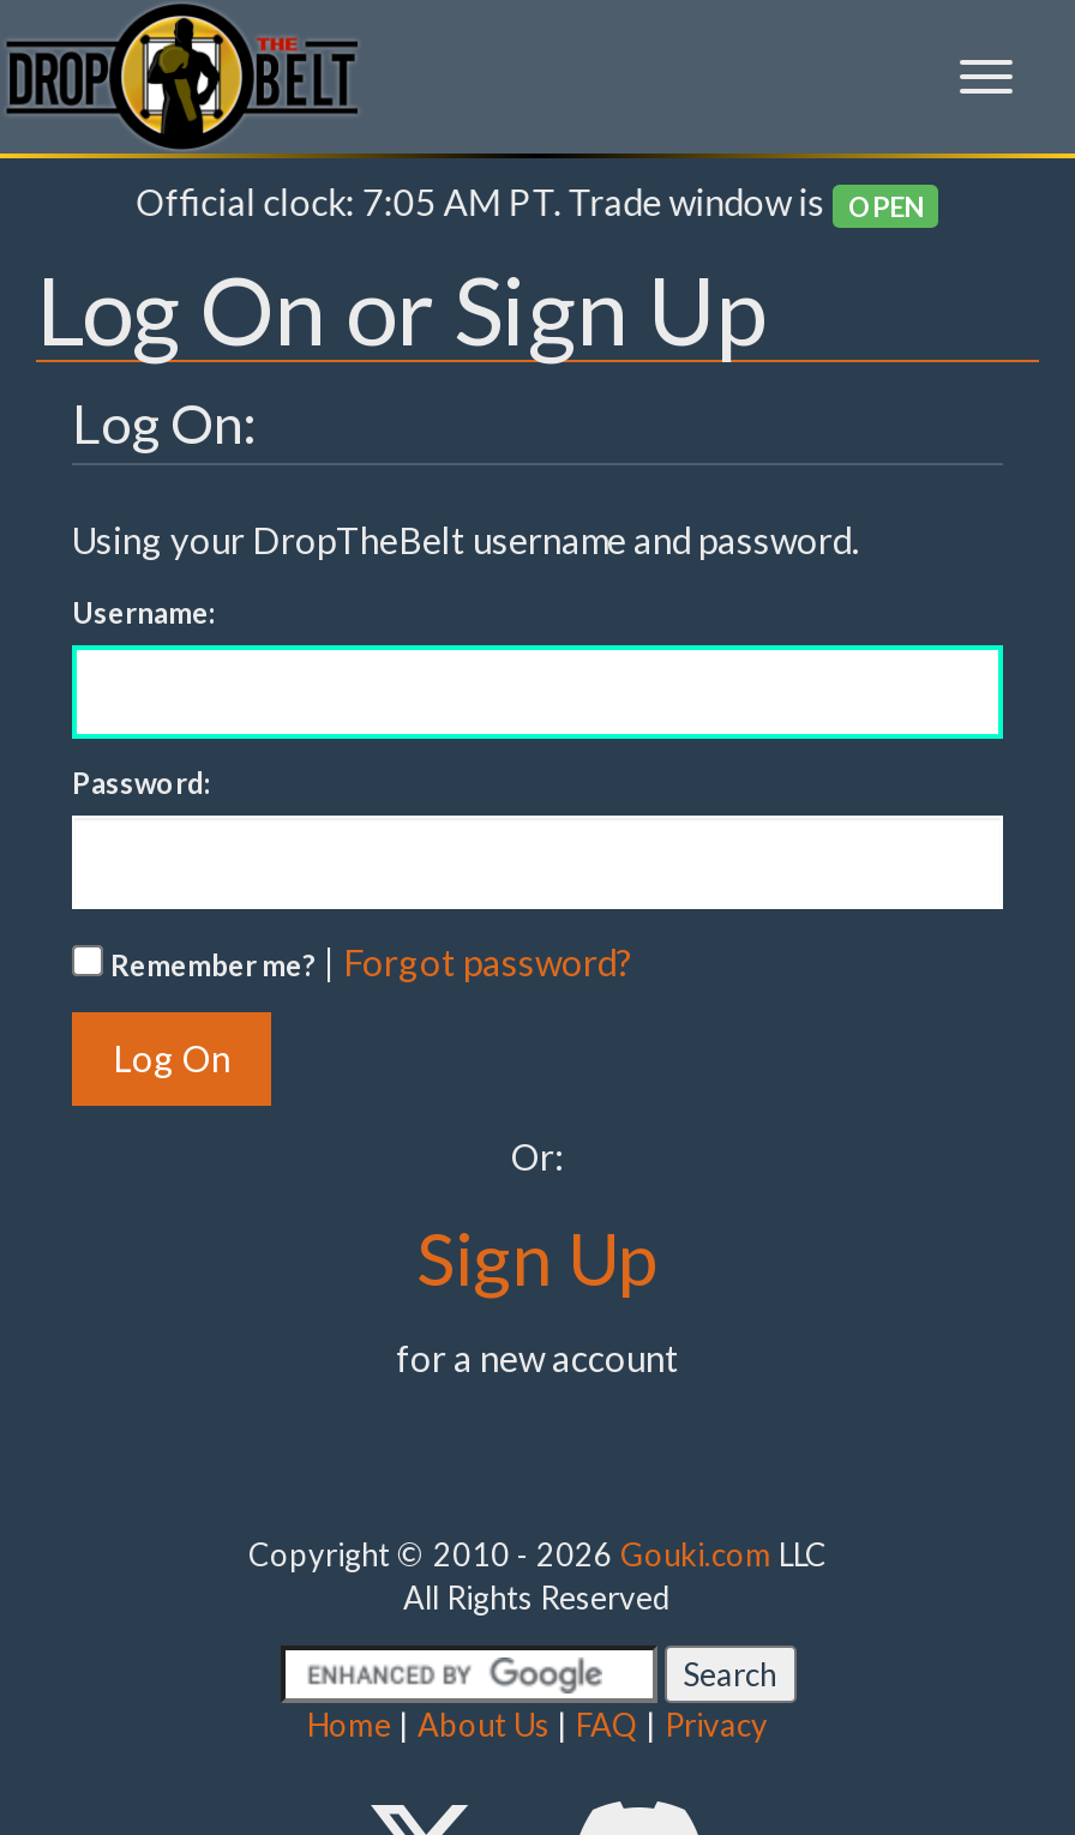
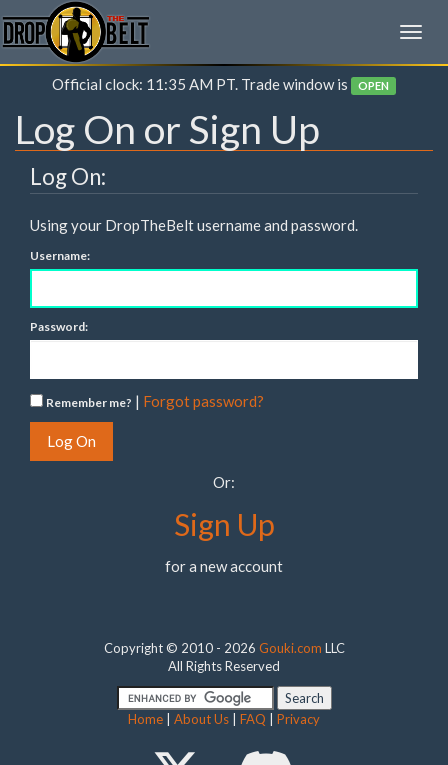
[136,180,923,223] Official clock: 7:05 AM PT. Trade window is OPEN -> [52,75,389,93] Official clock: 11:35 AM PT. Trade window is OPEN

